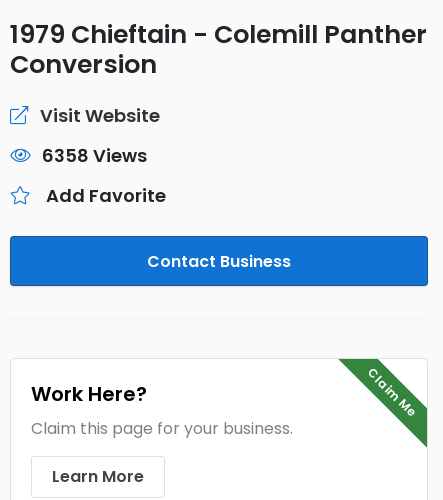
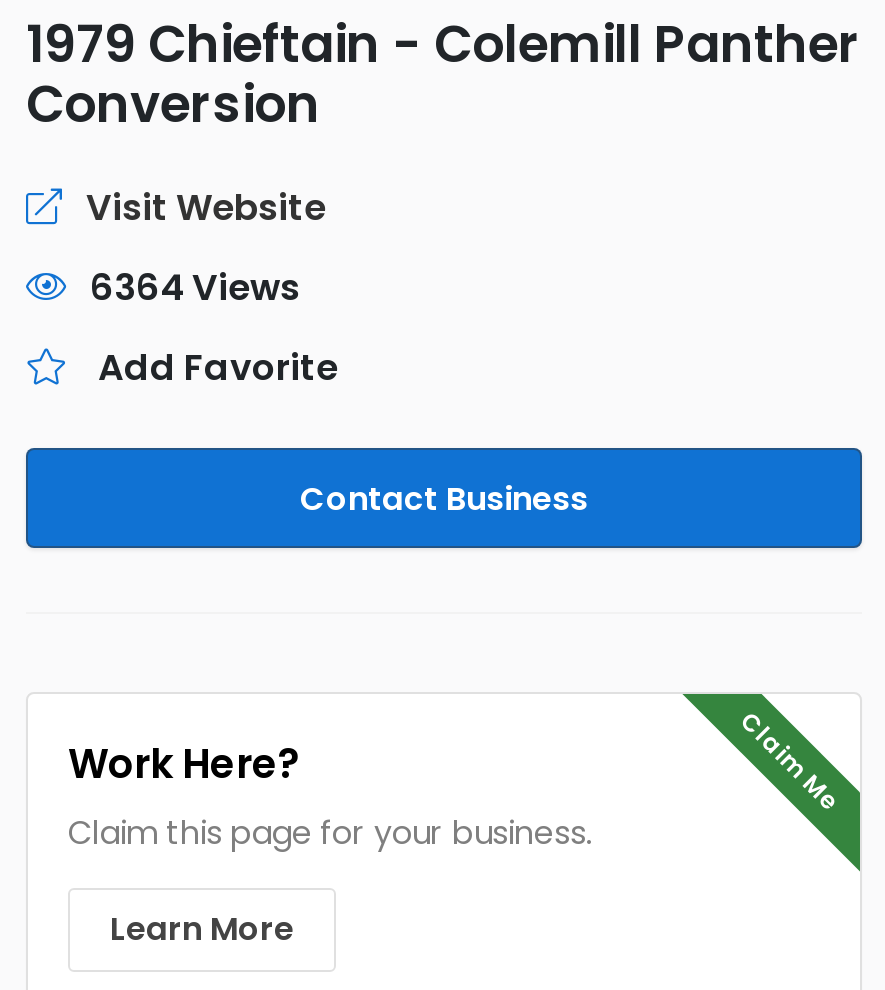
[42,143,147,168] 6358 Views -> [90,262,300,312] 6364 Views

